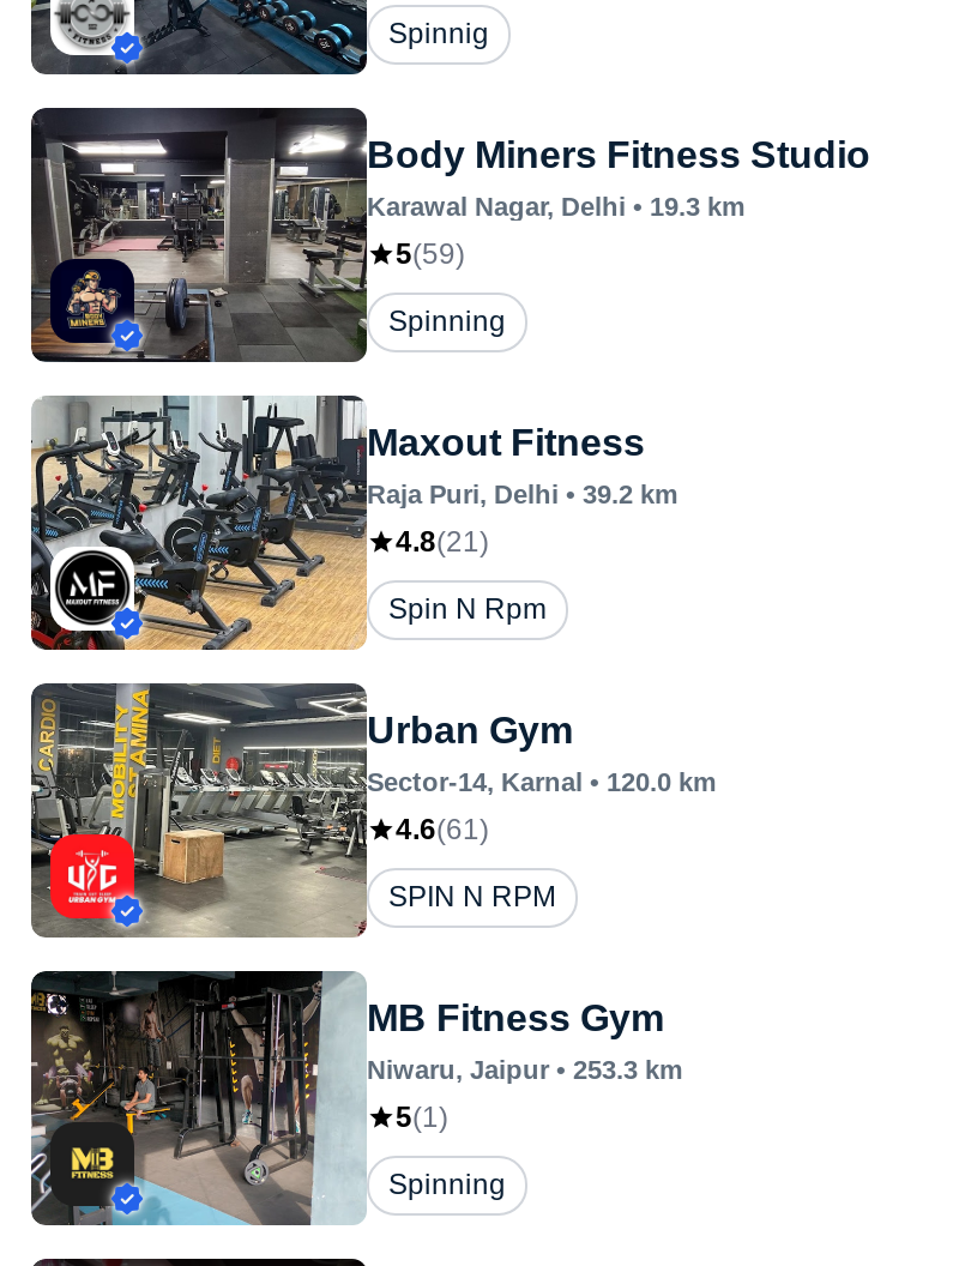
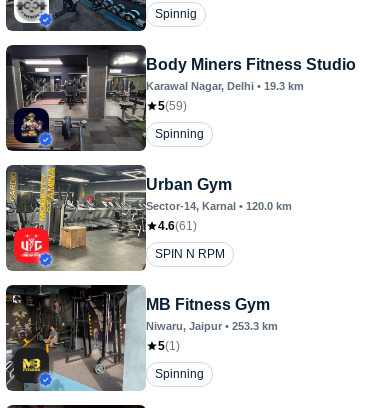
[31,396,679,650] [image] | Maxout Fitness | Raja Puri, Delhi • 39.2 km | 4.8(21) | Spin N Rpm -> none

